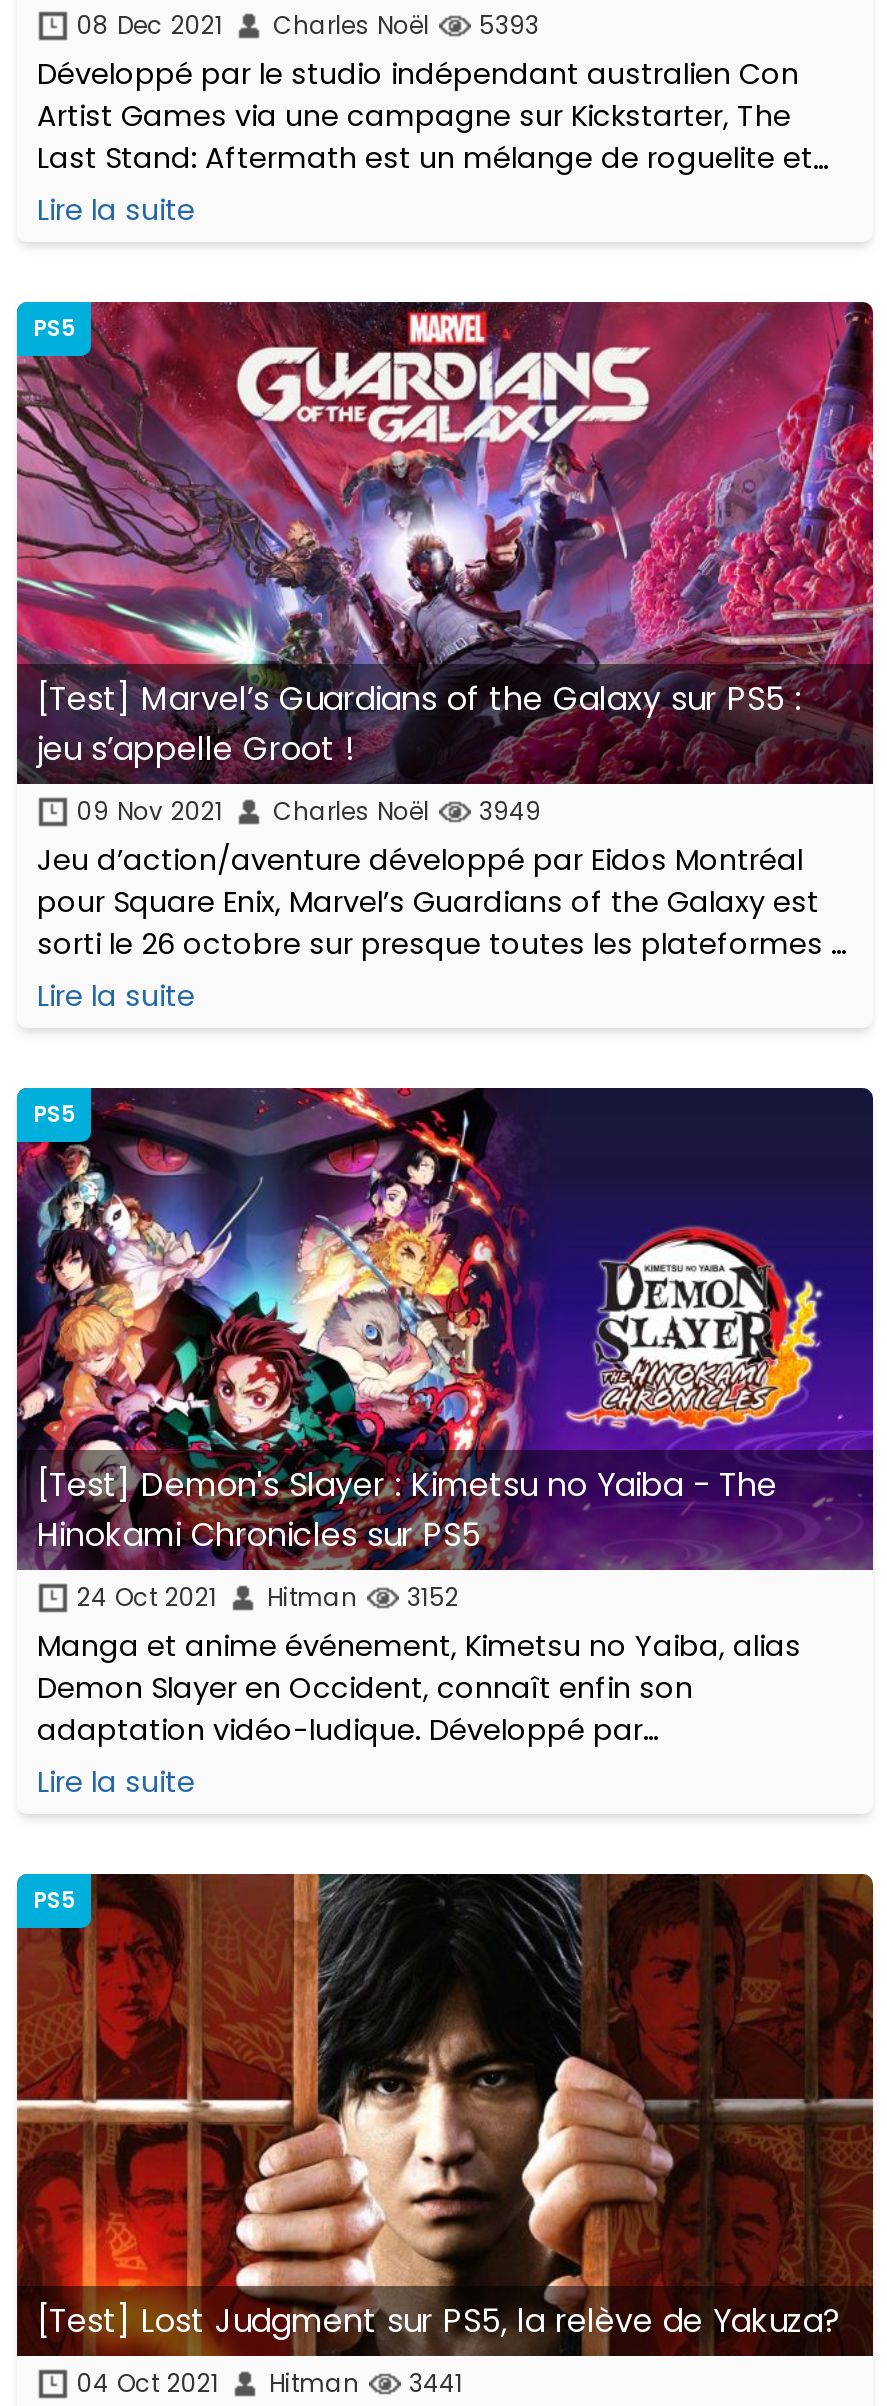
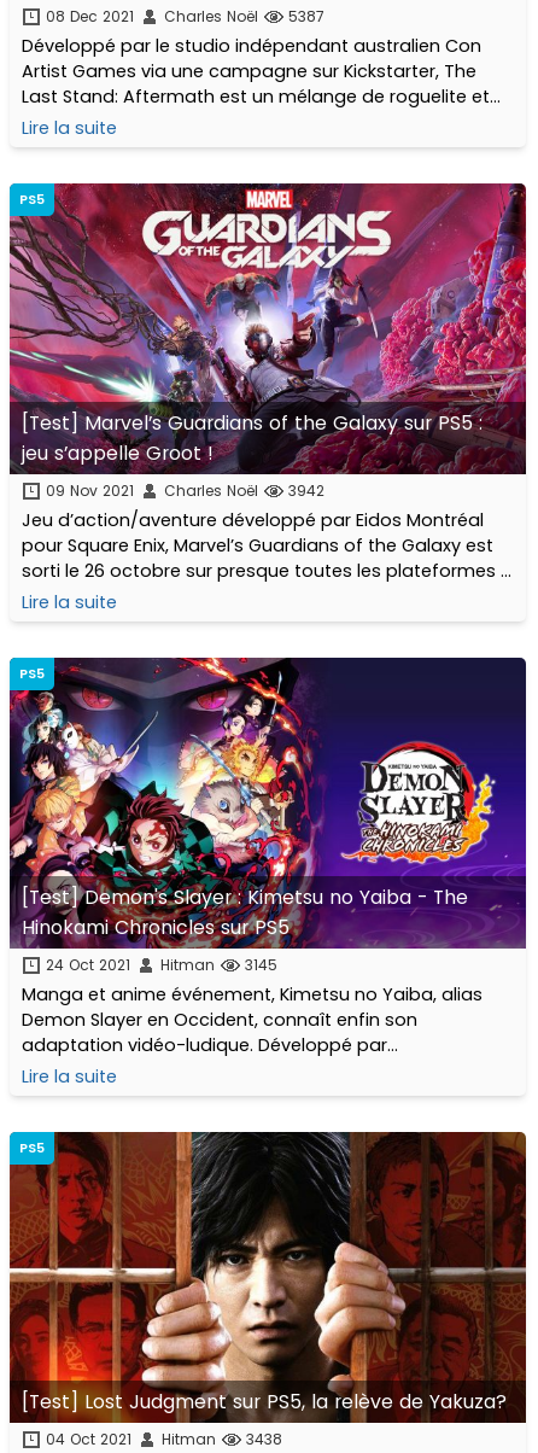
[77,9,539,43] 08 Dec 2021 Charles Noël 5393 -> [46,6,324,27] 08 Dec 2021 Charles Noël 5387
[77,794,541,828] 09 Nov 2021 Charles Noël 3949 -> [46,480,324,501] 09 Nov 2021 Charles Noël 3942
[77,1580,459,1614] 24 Oct 2021 Hitman 3152 -> [46,954,277,975] 24 Oct 2021 Hitman 3145
[77,2365,463,2399] 04 Oct 2021 Hitman 3441 -> [46,1428,282,1449] 04 Oct 2021 Hitman 3438

